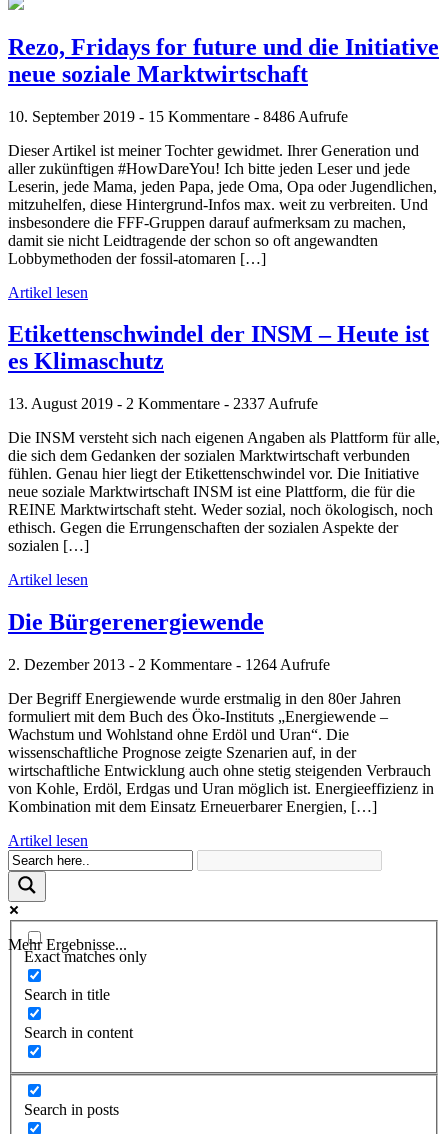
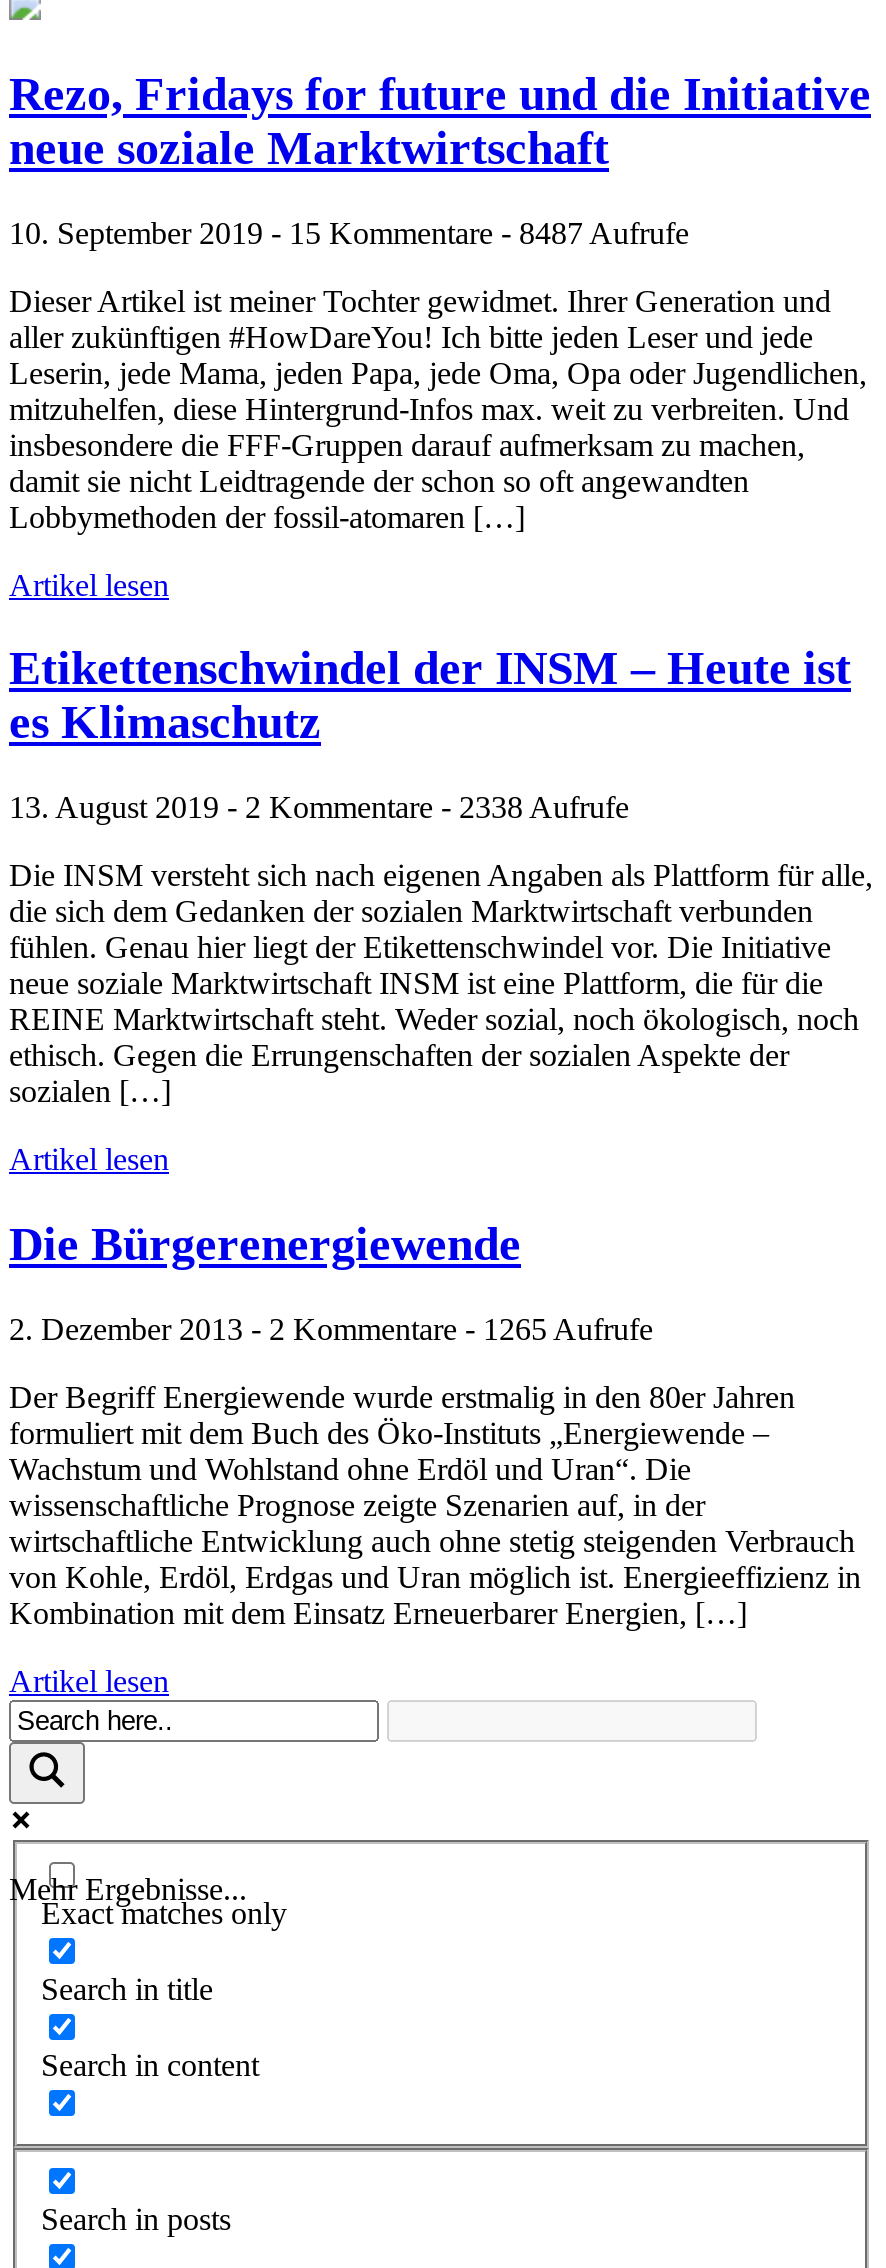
[8,107,348,124] 10. September 2019 - 15 Kommentare - 8486 Aufrufe -> [9,215,689,249] 10. September 2019 - 15 Kommentare - 8487 Aufrufe
[8,395,318,412] 13. August 2019 - 2 Kommentare - 2337 Aufrufe -> [9,791,629,825] 13. August 2019 - 2 Kommentare - 2338 Aufrufe
[8,656,330,673] 2. Dezember 2013 - 2 Kommentare - 1264 Aufrufe -> [9,1312,653,1346] 2. Dezember 2013 - 2 Kommentare - 1265 Aufrufe

